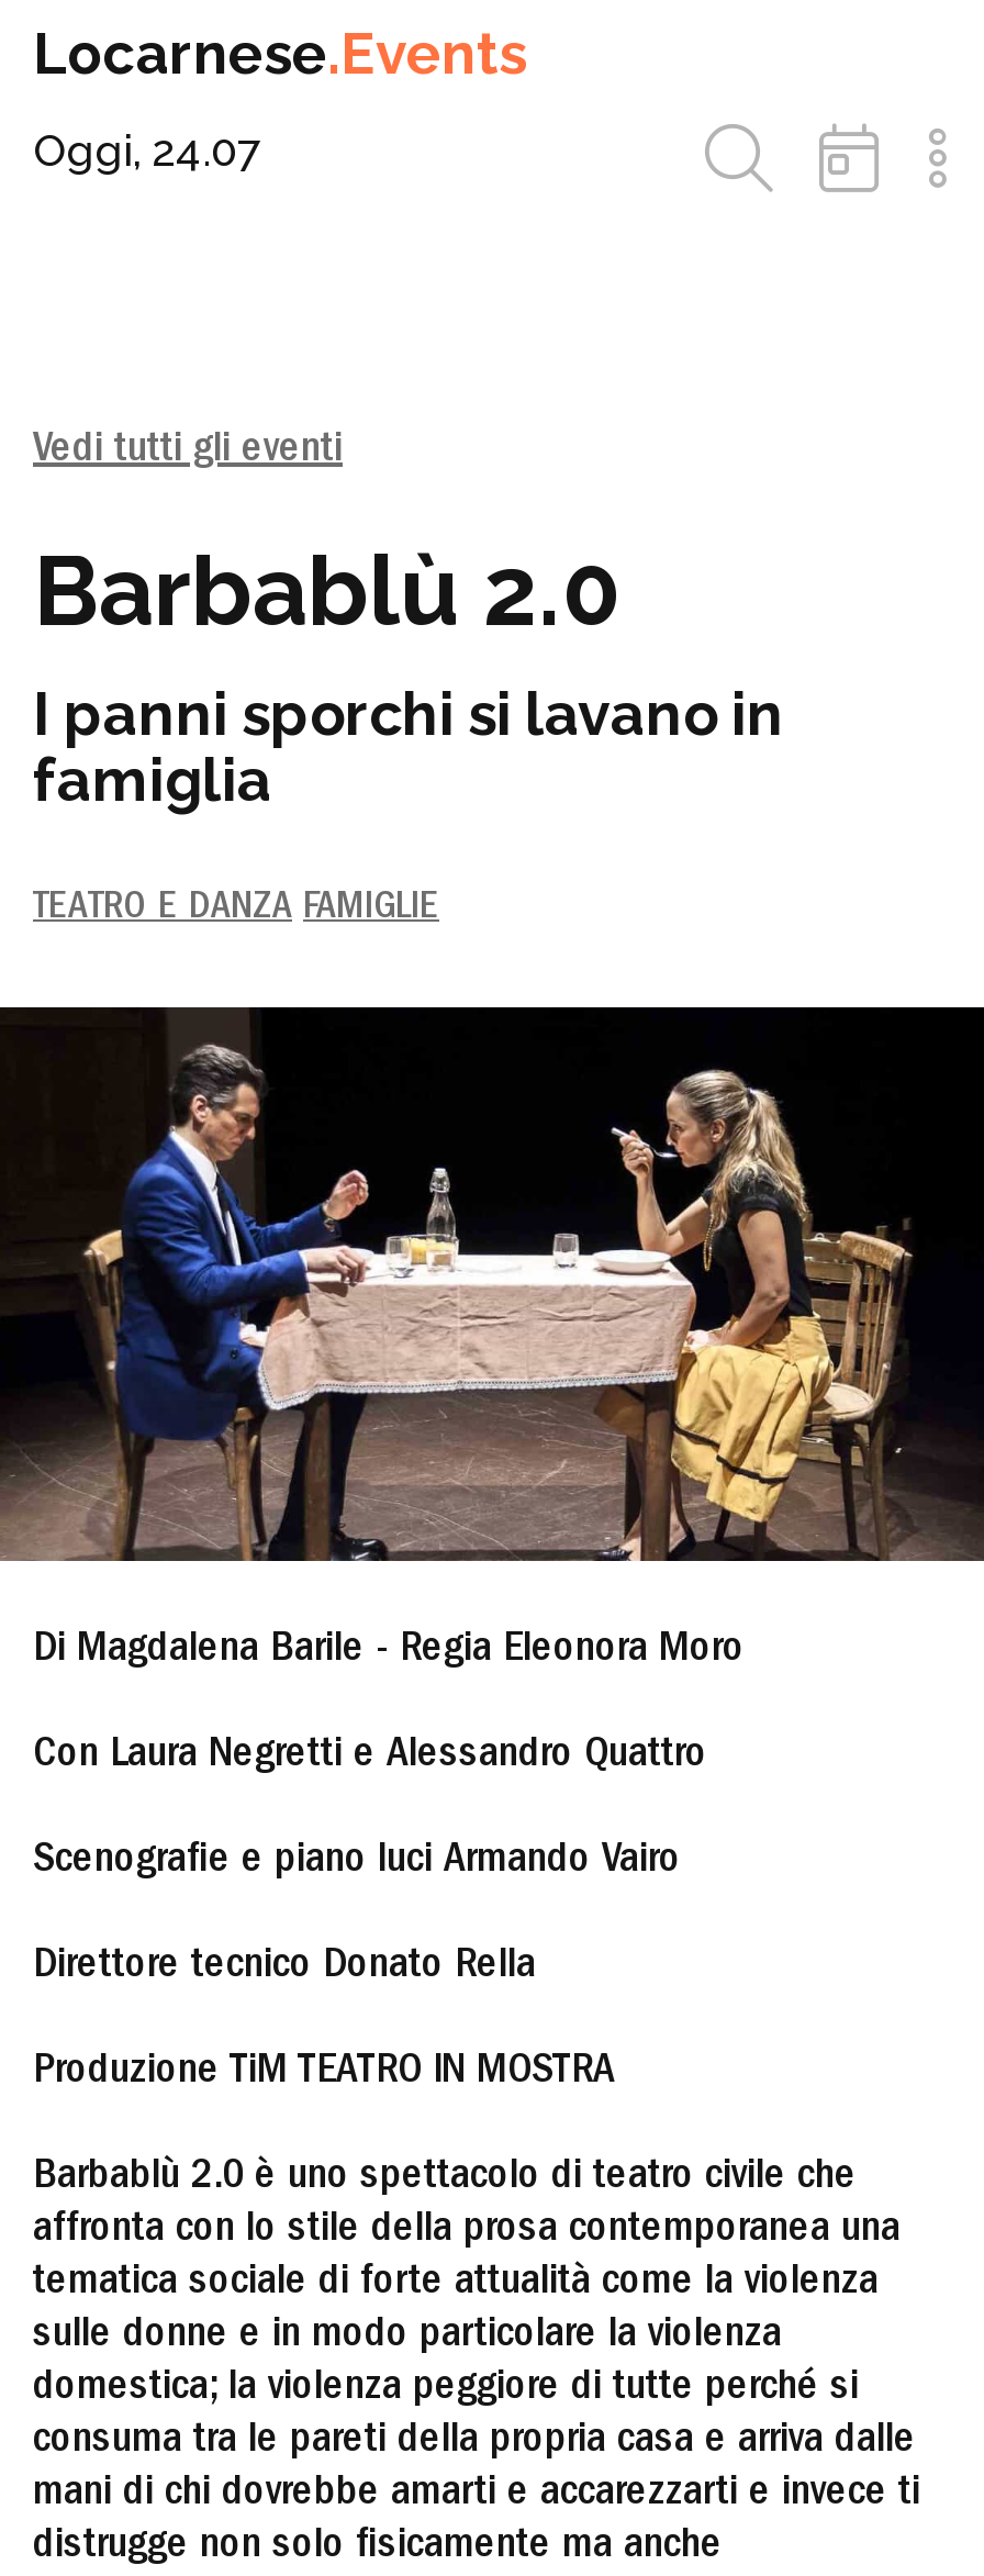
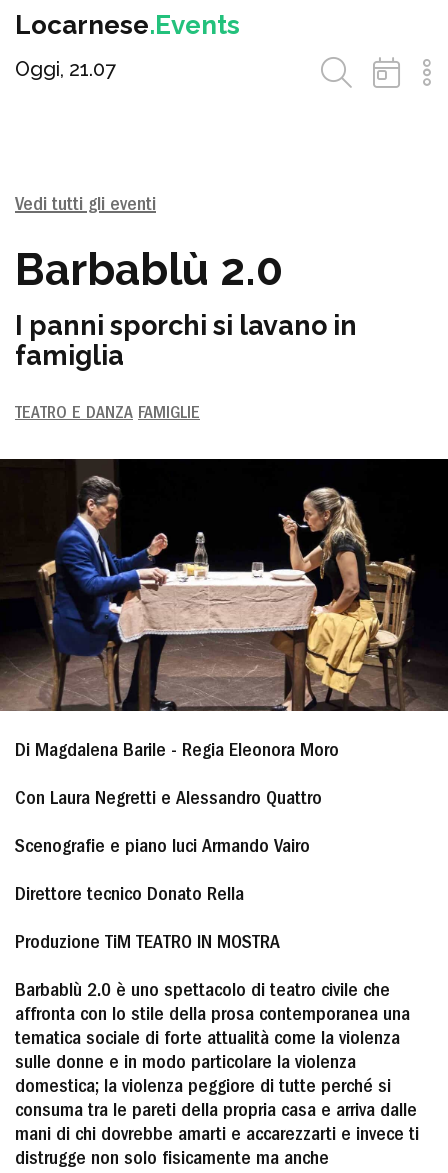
[33,124,261,177] Oggi, 24.07 -> [15,57,116,81] Oggi, 21.07

